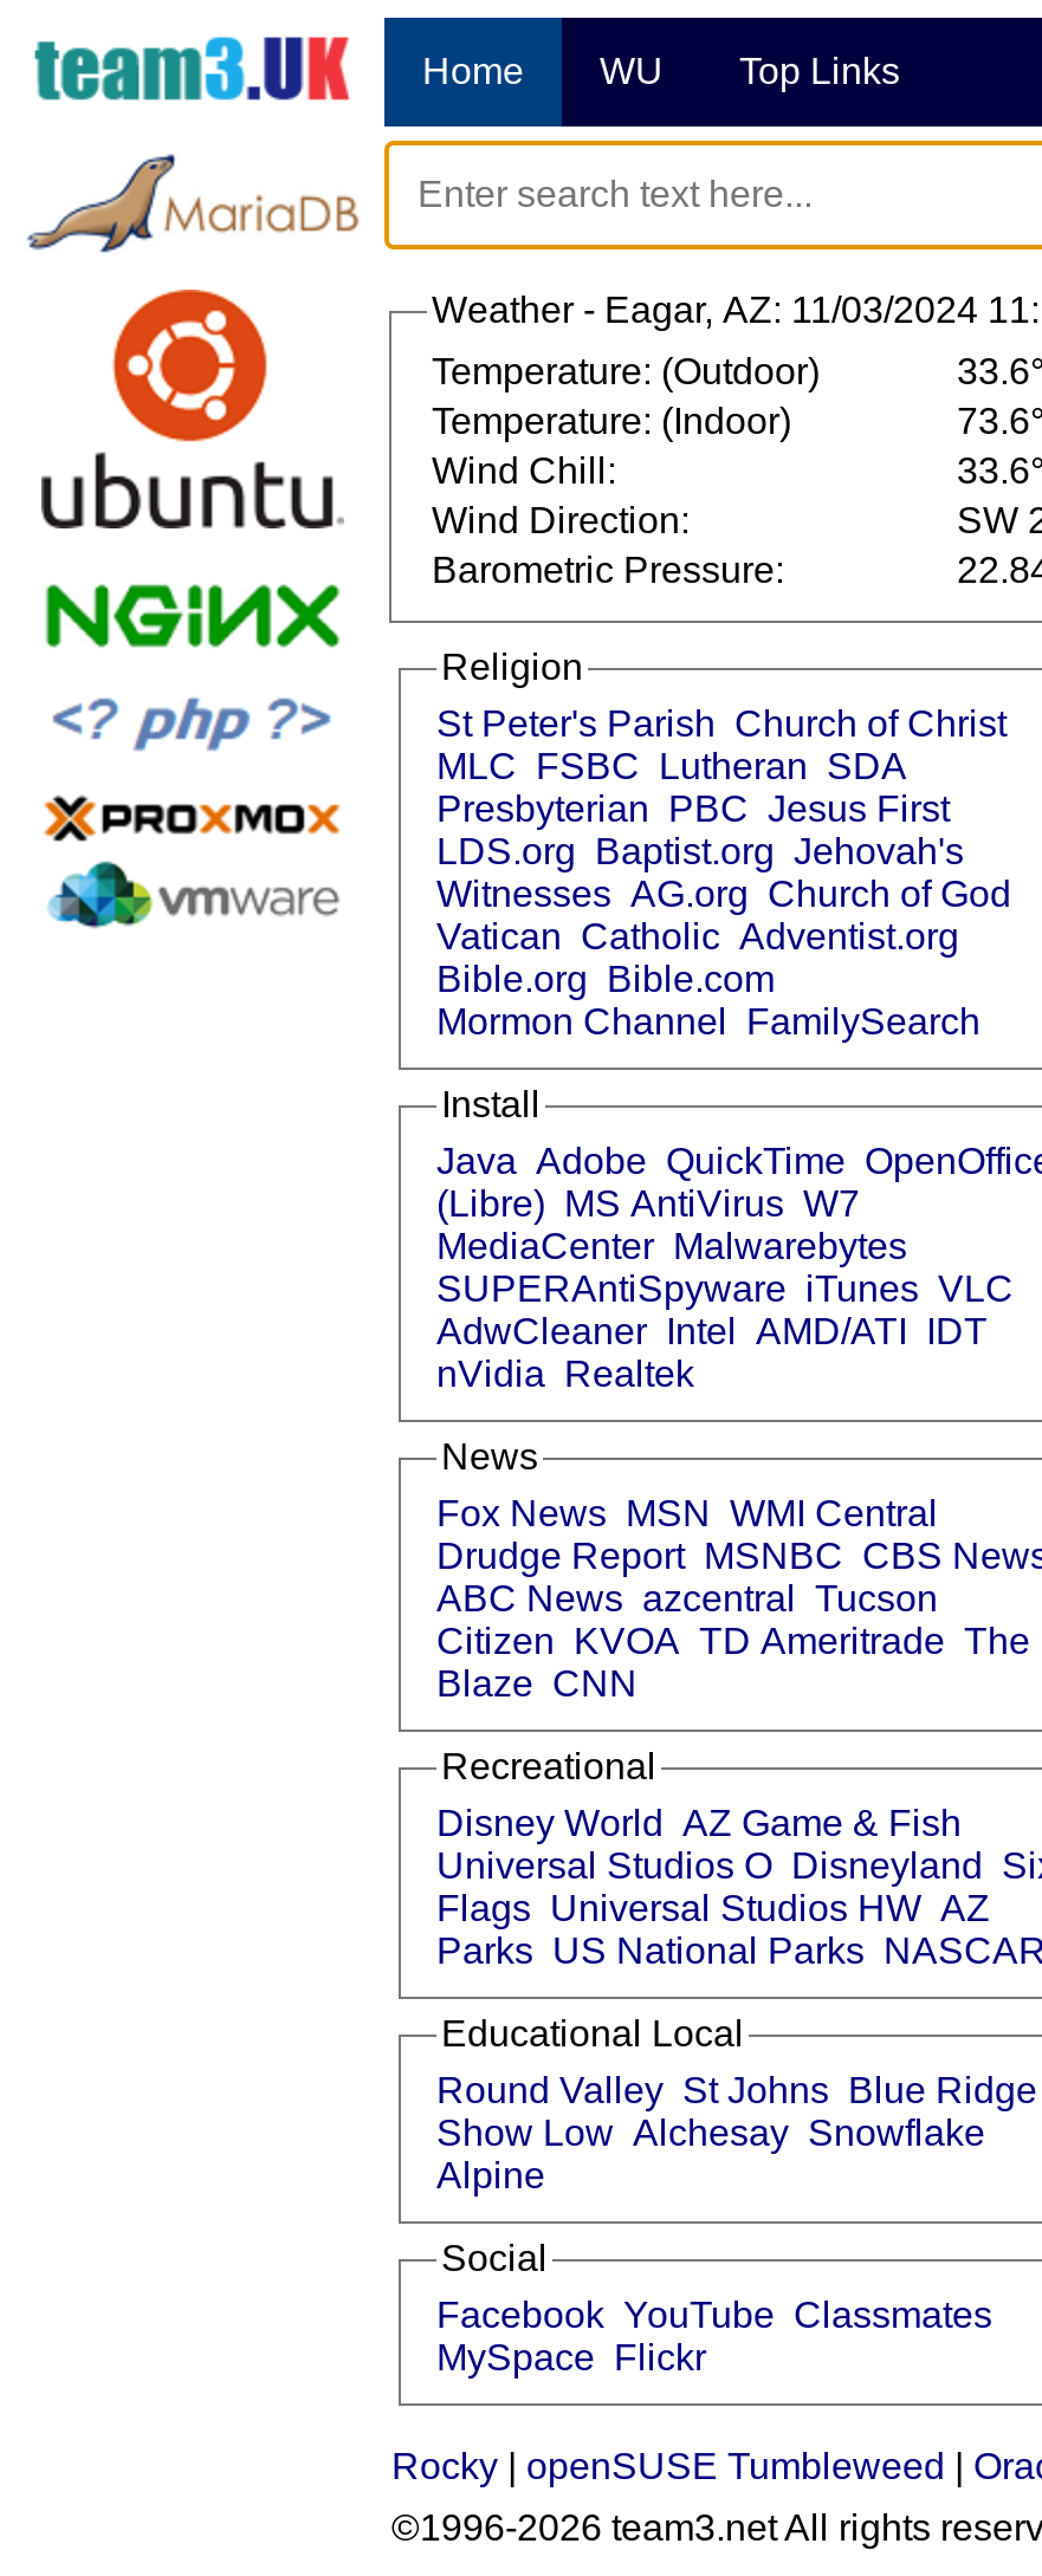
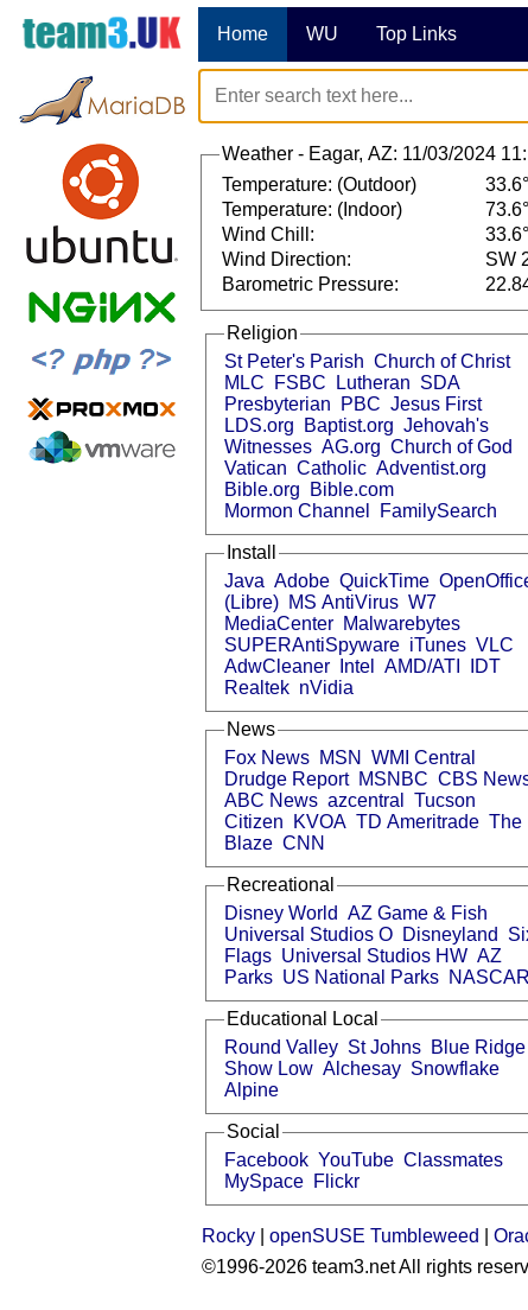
[436,1354,694,1394] nVidia Realtek -> [224,678,354,698] Realtek nVidia

